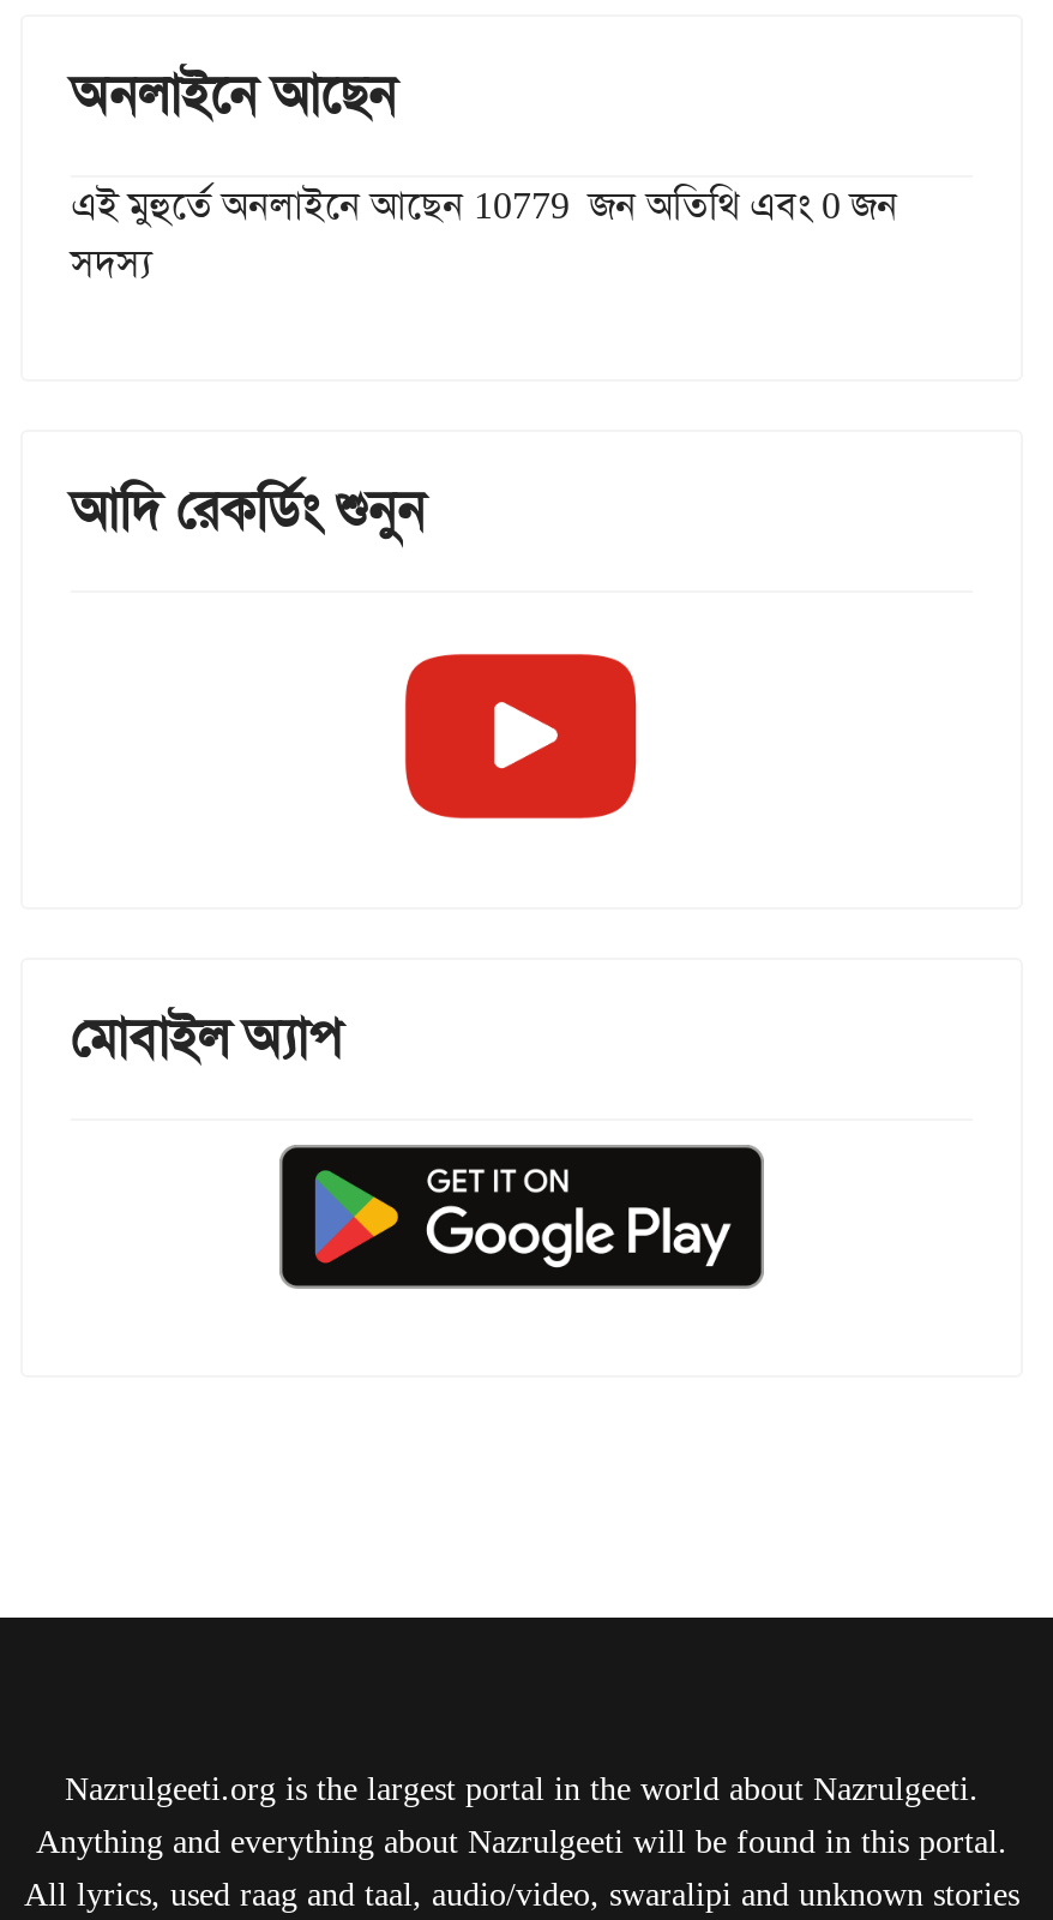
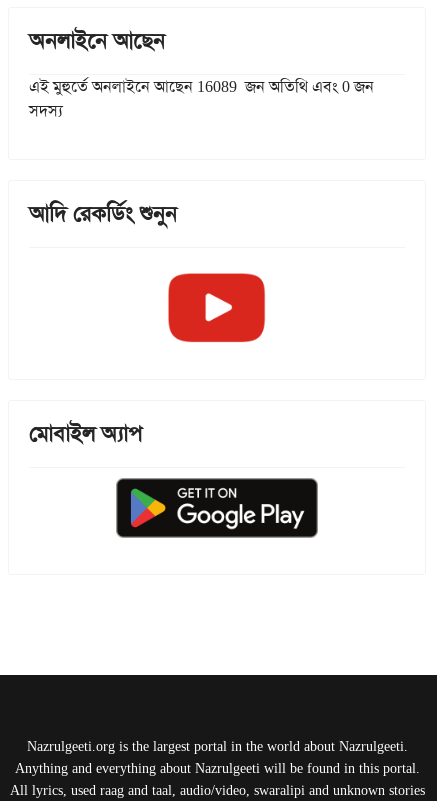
[71,181,898,231] এই মুহুর্তে অনলাইনে আছেন 10779 জন অতিথি এবং 0 জন -> [29,76,374,97] এই মুহুর্তে অনলাইনে আছেন 16089 জন অতিথি এবং 0 জন

